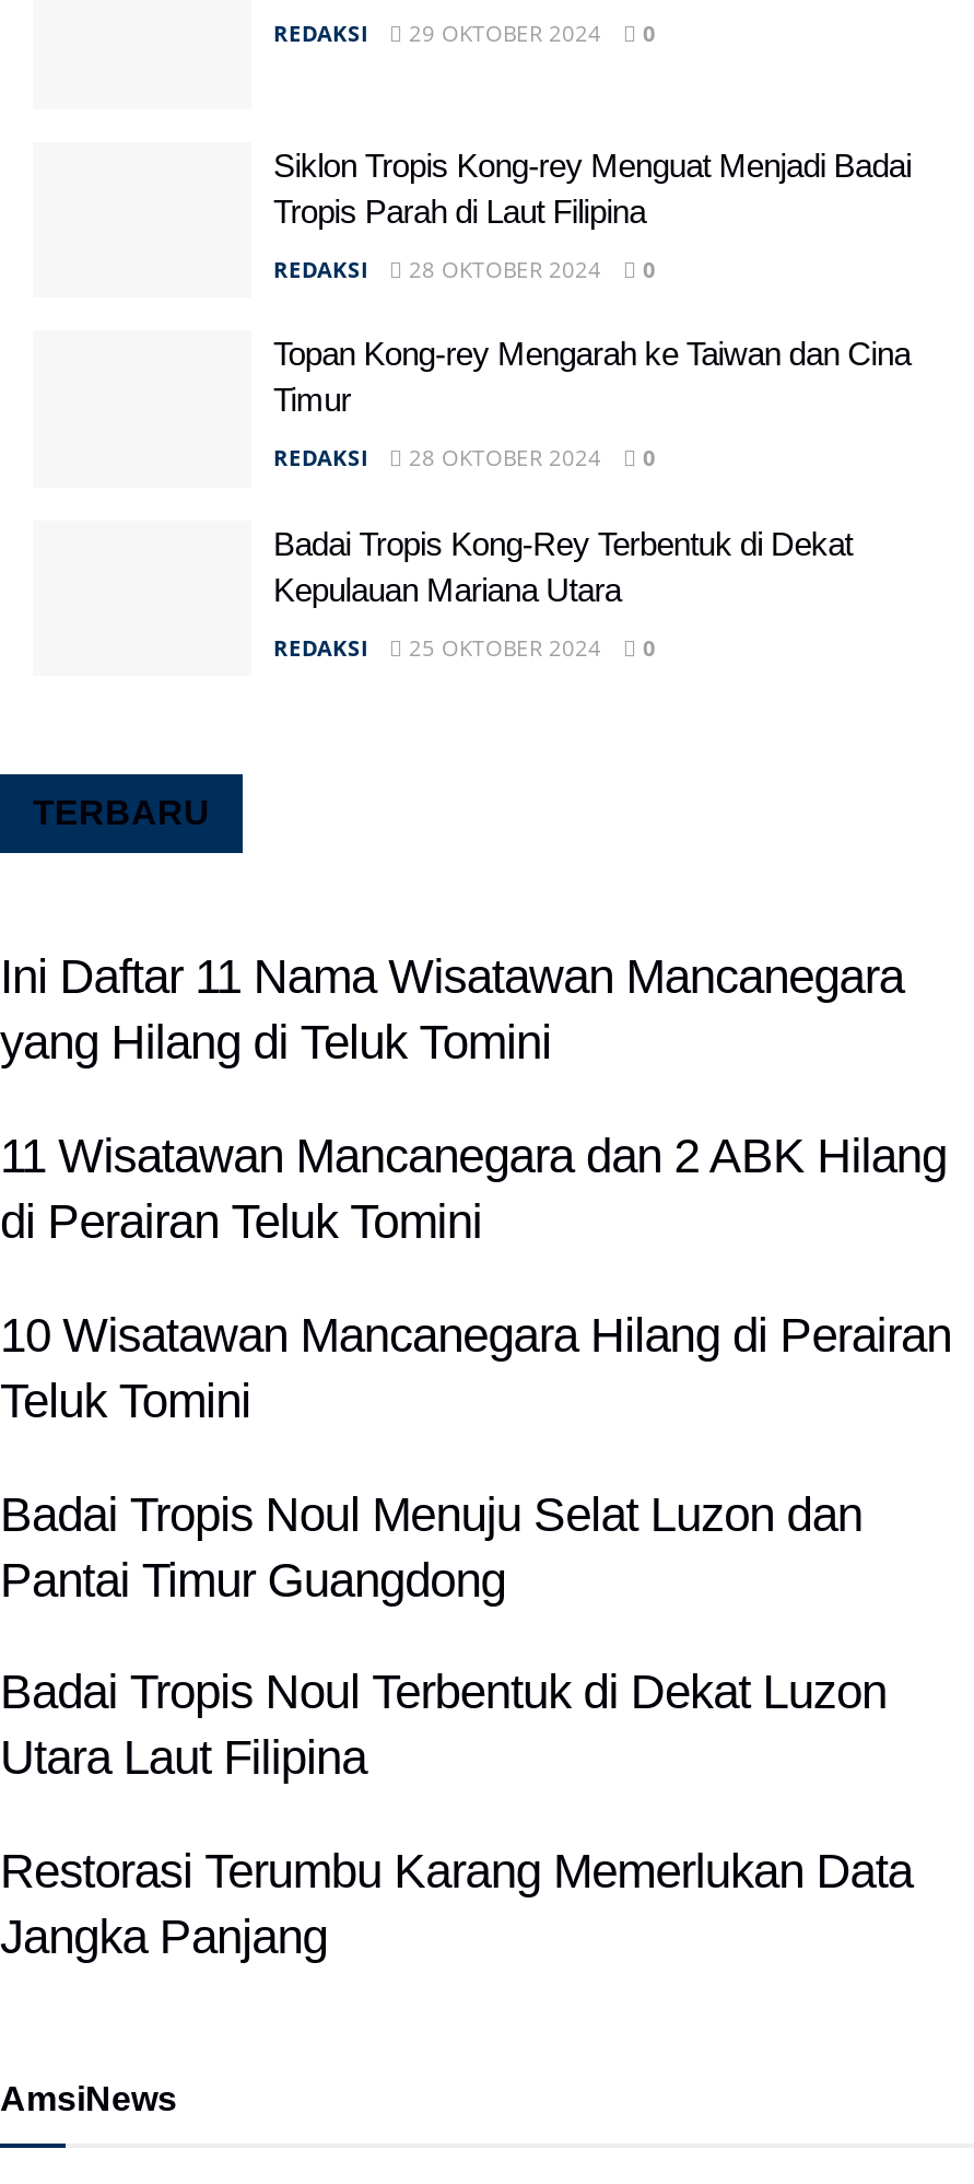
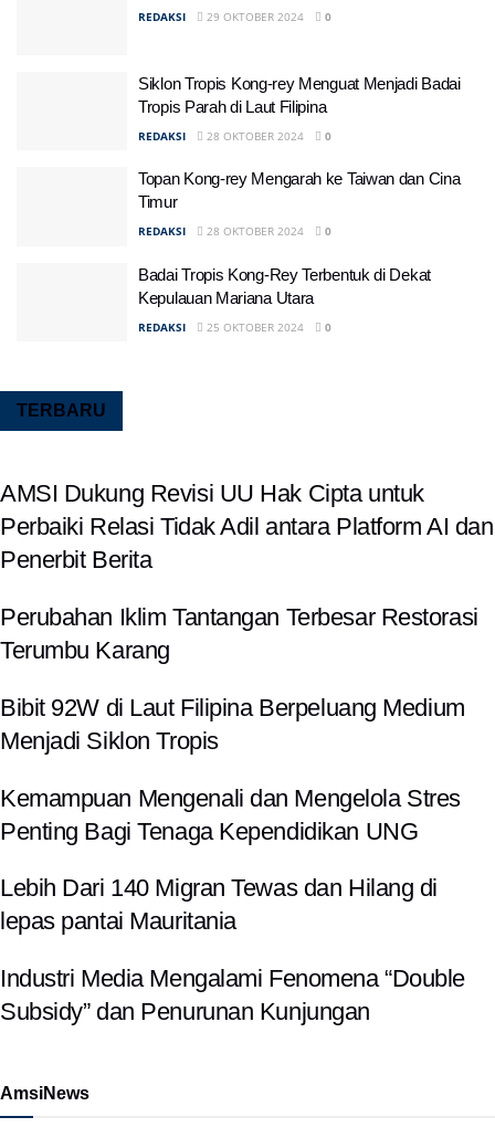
[0,949,904,1069] Ini Daftar 11 Nama Wisatawan Mancanegara | yang Hilang di Teluk Tomini -> [0,479,493,573] AMSI Dukung Revisi UU Hak Cipta untuk | Perbaiki Relasi Tidak Adil antara Platform AI dan | Penerbit Berita
[0,1128,947,1248] 11 Wisatawan Mancanegara dan 2 ABK Hilang | di Perairan Teluk Tomini -> [0,603,478,664] Perubahan Iklim Tantangan Terbesar Restorasi | Terumbu Karang
[0,1307,951,1427] 10 Wisatawan Mancanegara Hilang di Perairan | Teluk Tomini -> [0,693,465,754] Bibit 92W di Laut Filipina Berpeluang Medium | Menjadi Siklon Tropis
[0,1486,862,1607] Badai Tropis Noul Menuju Selat Luzon dan | Pantai Timur Guangdong -> [0,784,461,845] Kemampuan Mengenali dan Mengelola Stres | Penting Bagi Tenaga Kependidikan UNG
[0,1665,887,1786] Badai Tropis Noul Terbentuk di Dekat Luzon | Utara Laut Filipina -> [0,874,438,935] Lebih Dari 140 Migran Tewas dan Hilang di | lepas pantai Mauritania
[0,1844,913,1965] Restorasi Terumbu Karang Memerlukan Data | Jangka Panjang -> [0,965,465,1026] Industri Media Mengalami Fenomena “Double | Subsidy” dan Penurunan Kunjungan

